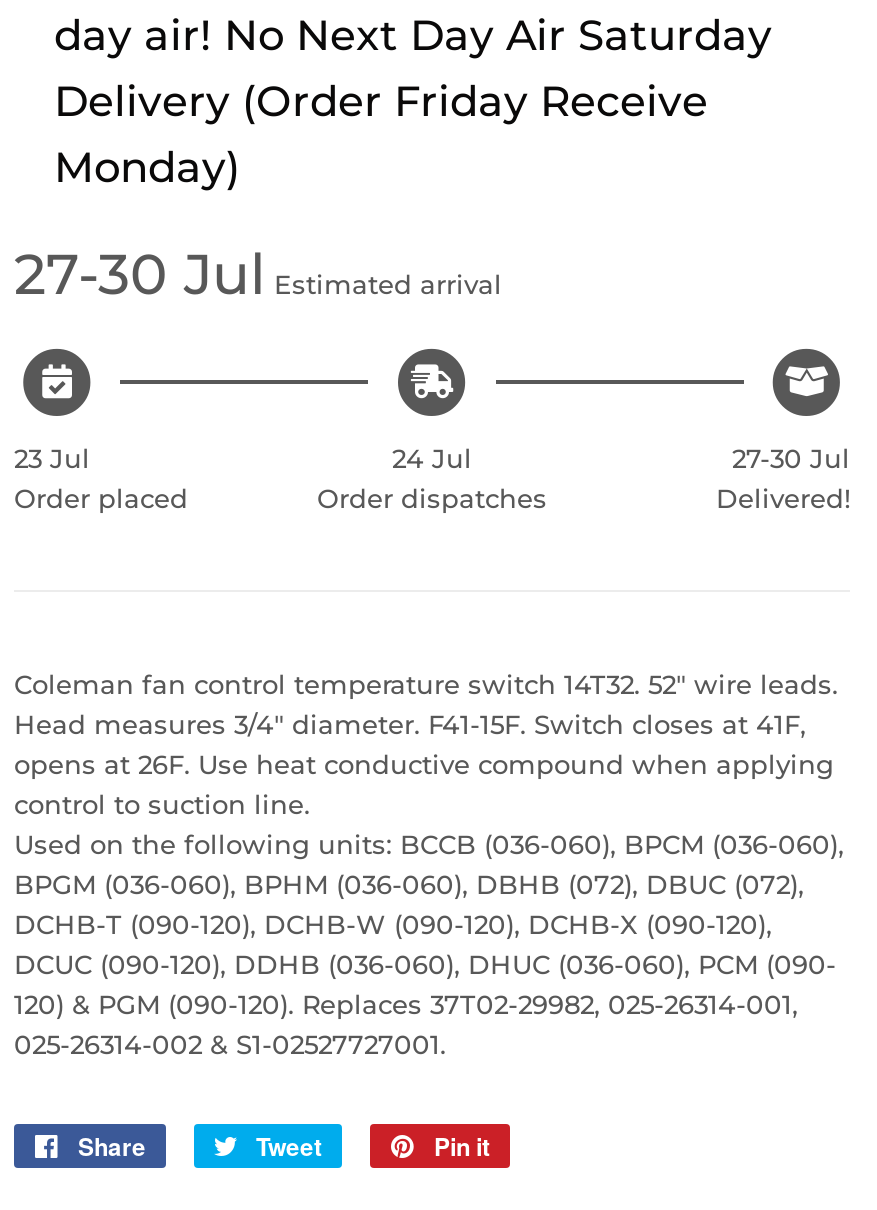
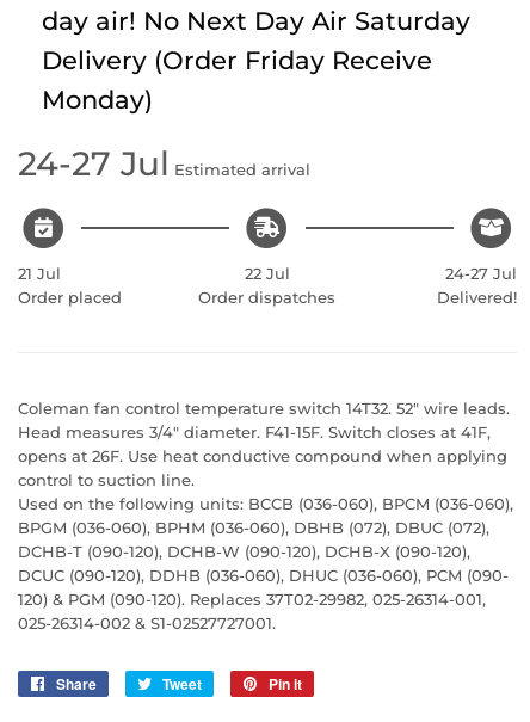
[14,240,502,308] 27-30 Jul Estimated arrival -> [18,143,310,184] 24-27 Jul Estimated arrival
[14,442,90,474] 23 Jul -> [18,264,61,283] 21 Jul
[392,442,472,474] 24 Jul -> [245,264,290,283] 22 Jul
[732,442,850,474] 27-30 Jul -> [445,264,517,283] 24-27 Jul

